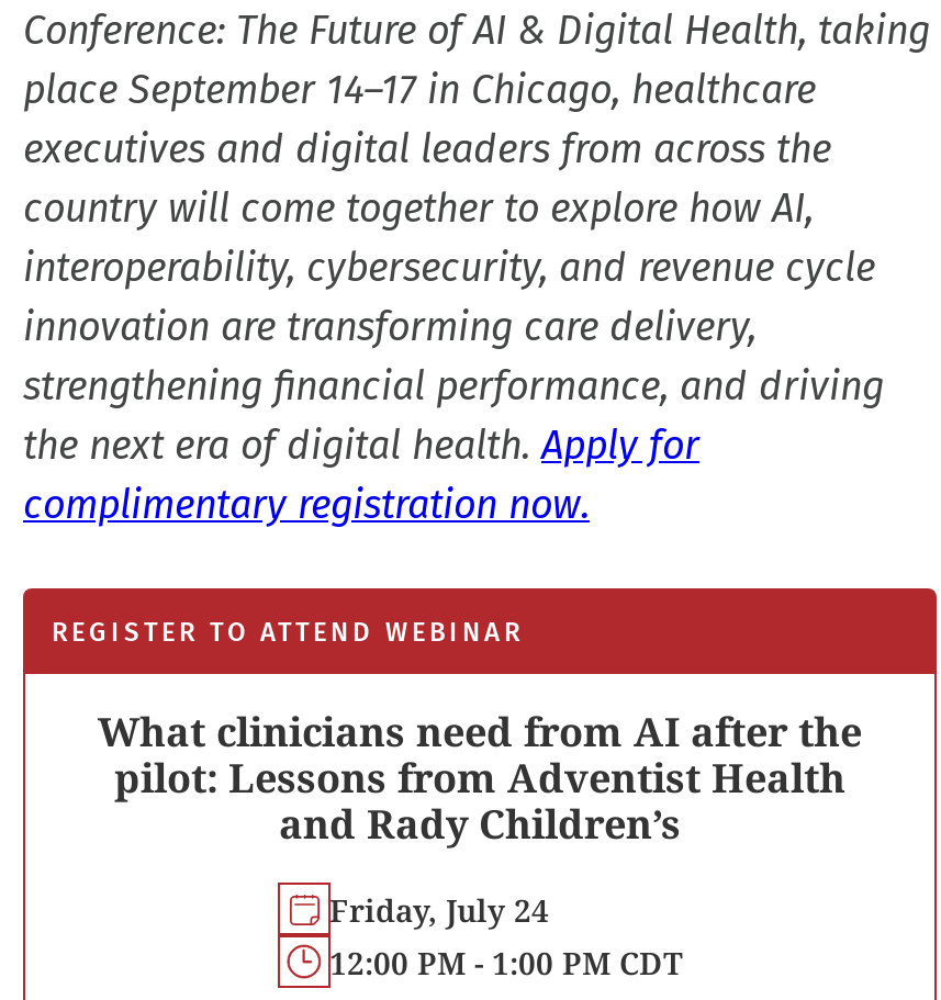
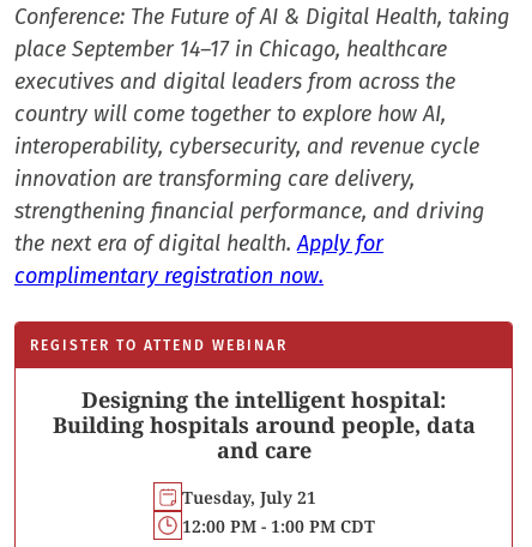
[98,705,862,850] What clinicians need from AI after the | pilot: Lessons from Adventist Health | and Rady Children’s -> [52,385,475,464] Designing the intelligent hospital: | Building hospitals around people, data | and care
[329,888,549,930] Friday, July 24 -> [182,485,316,508] Tuesday, July 21

